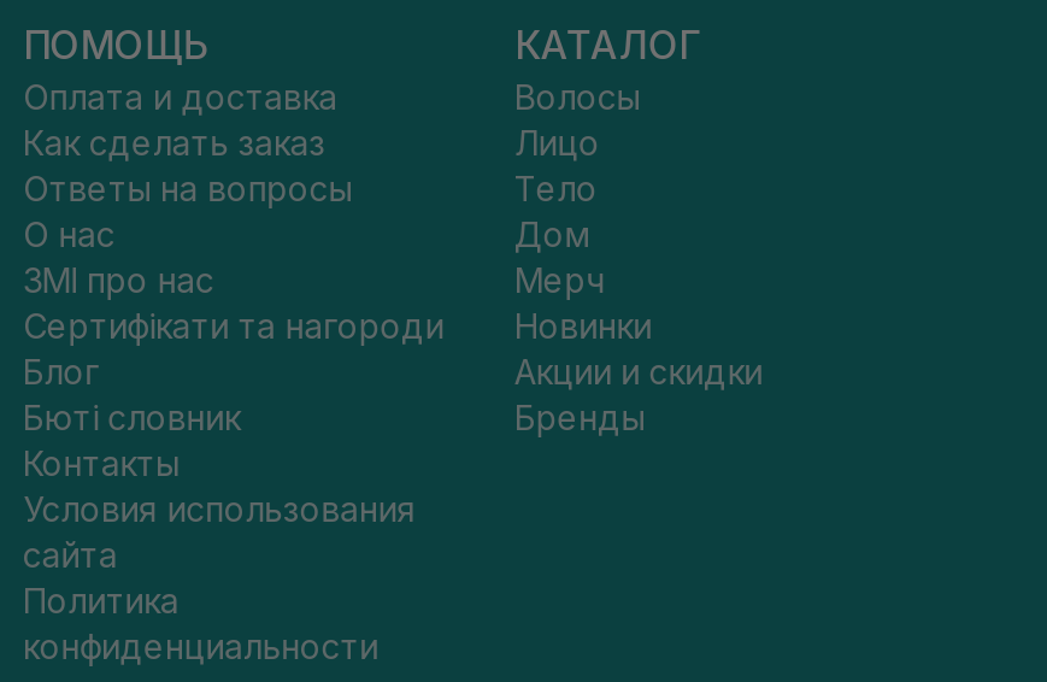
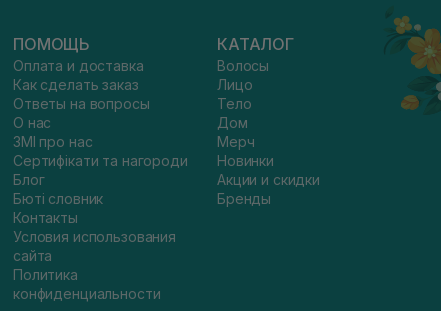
none -> [384,8,438,114] [image]

